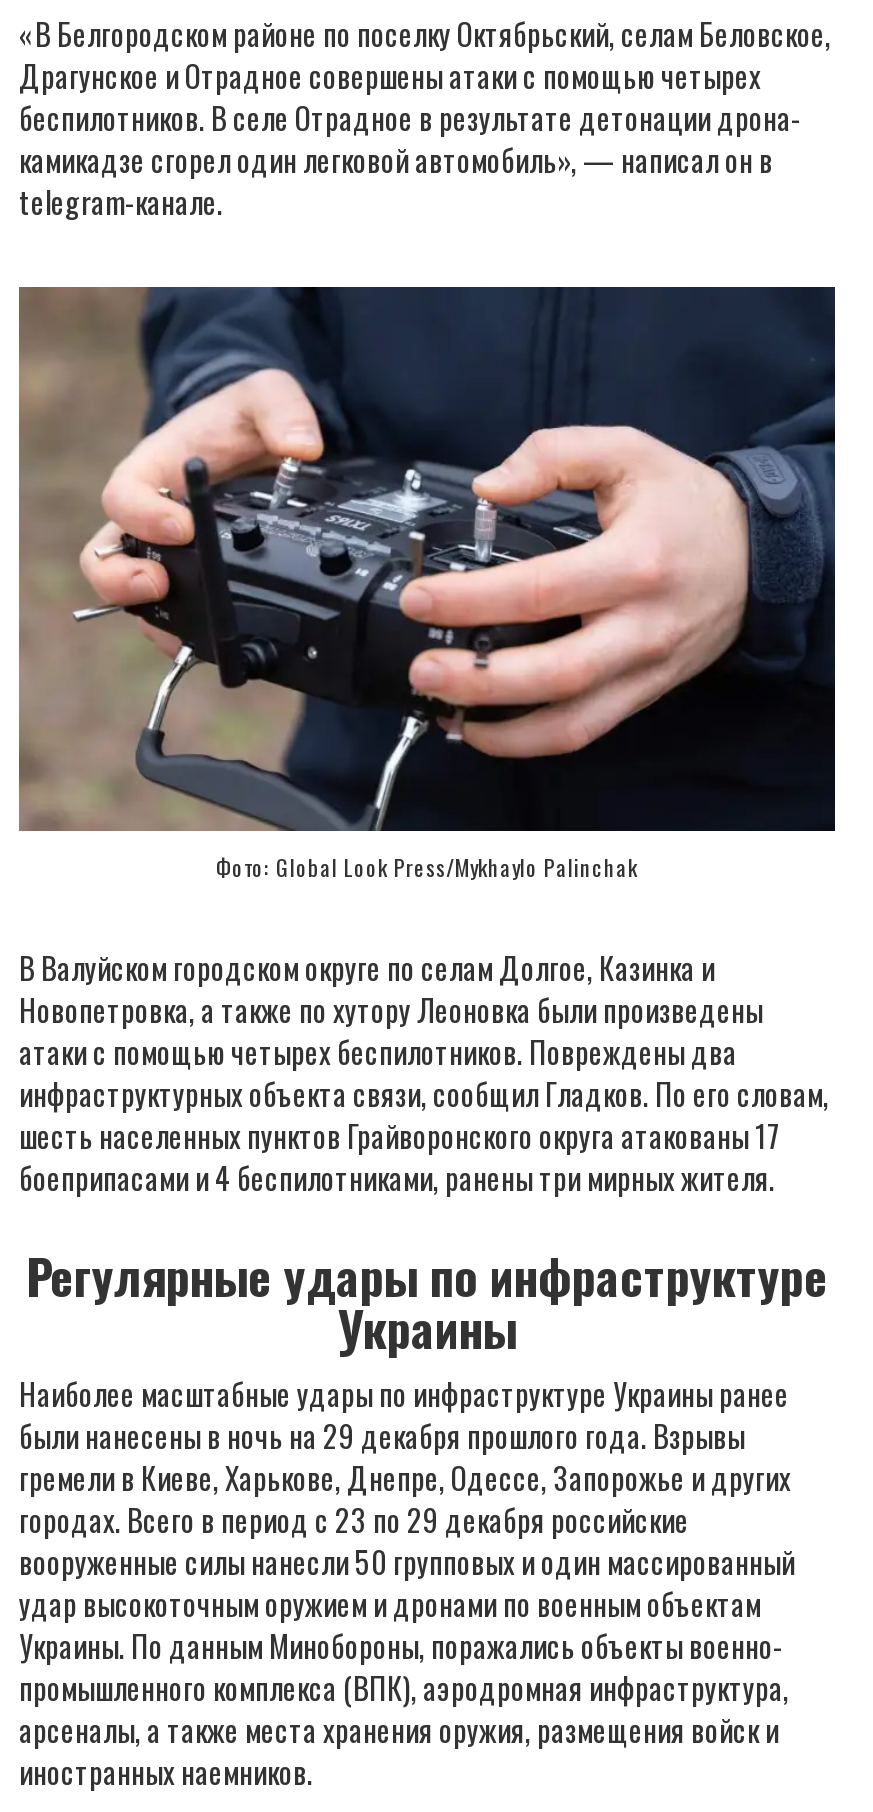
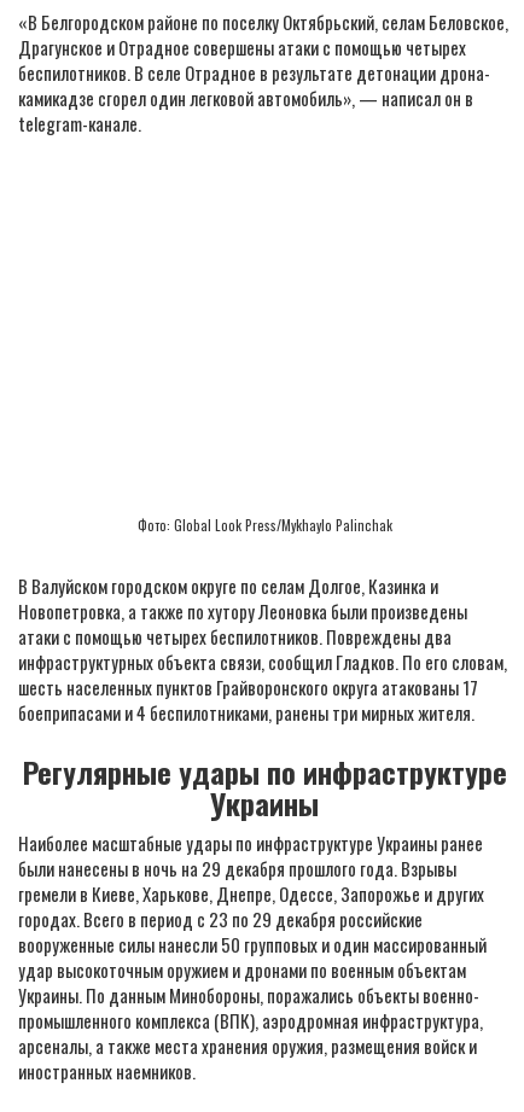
[17,285,837,833] [image] -> none

